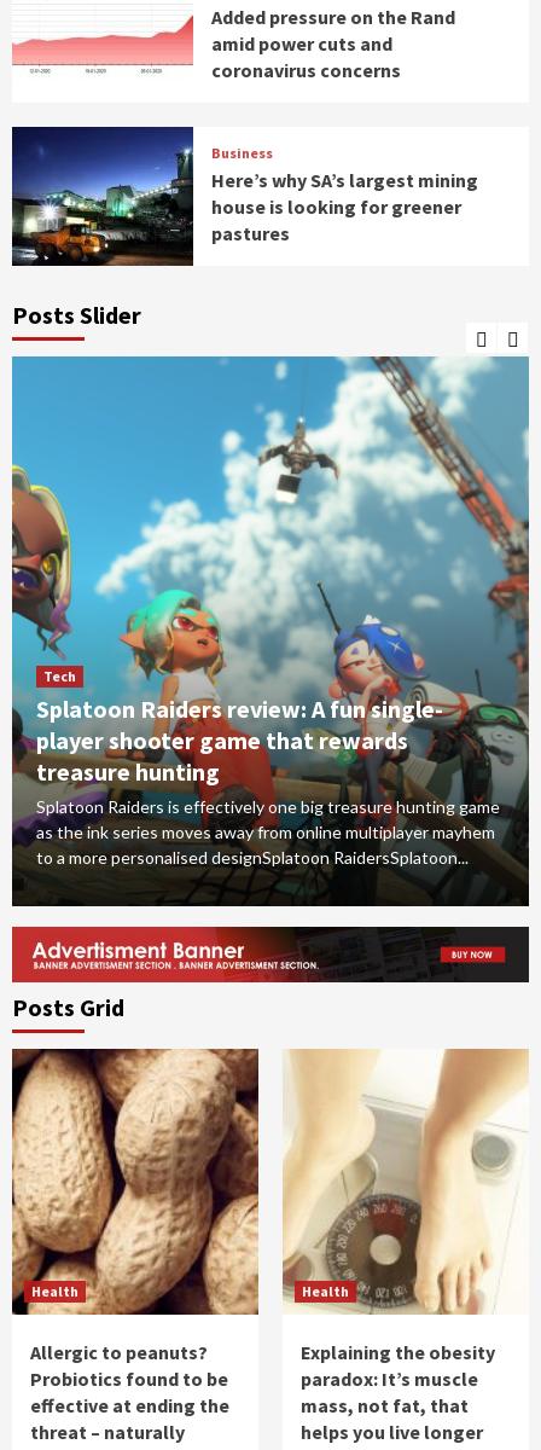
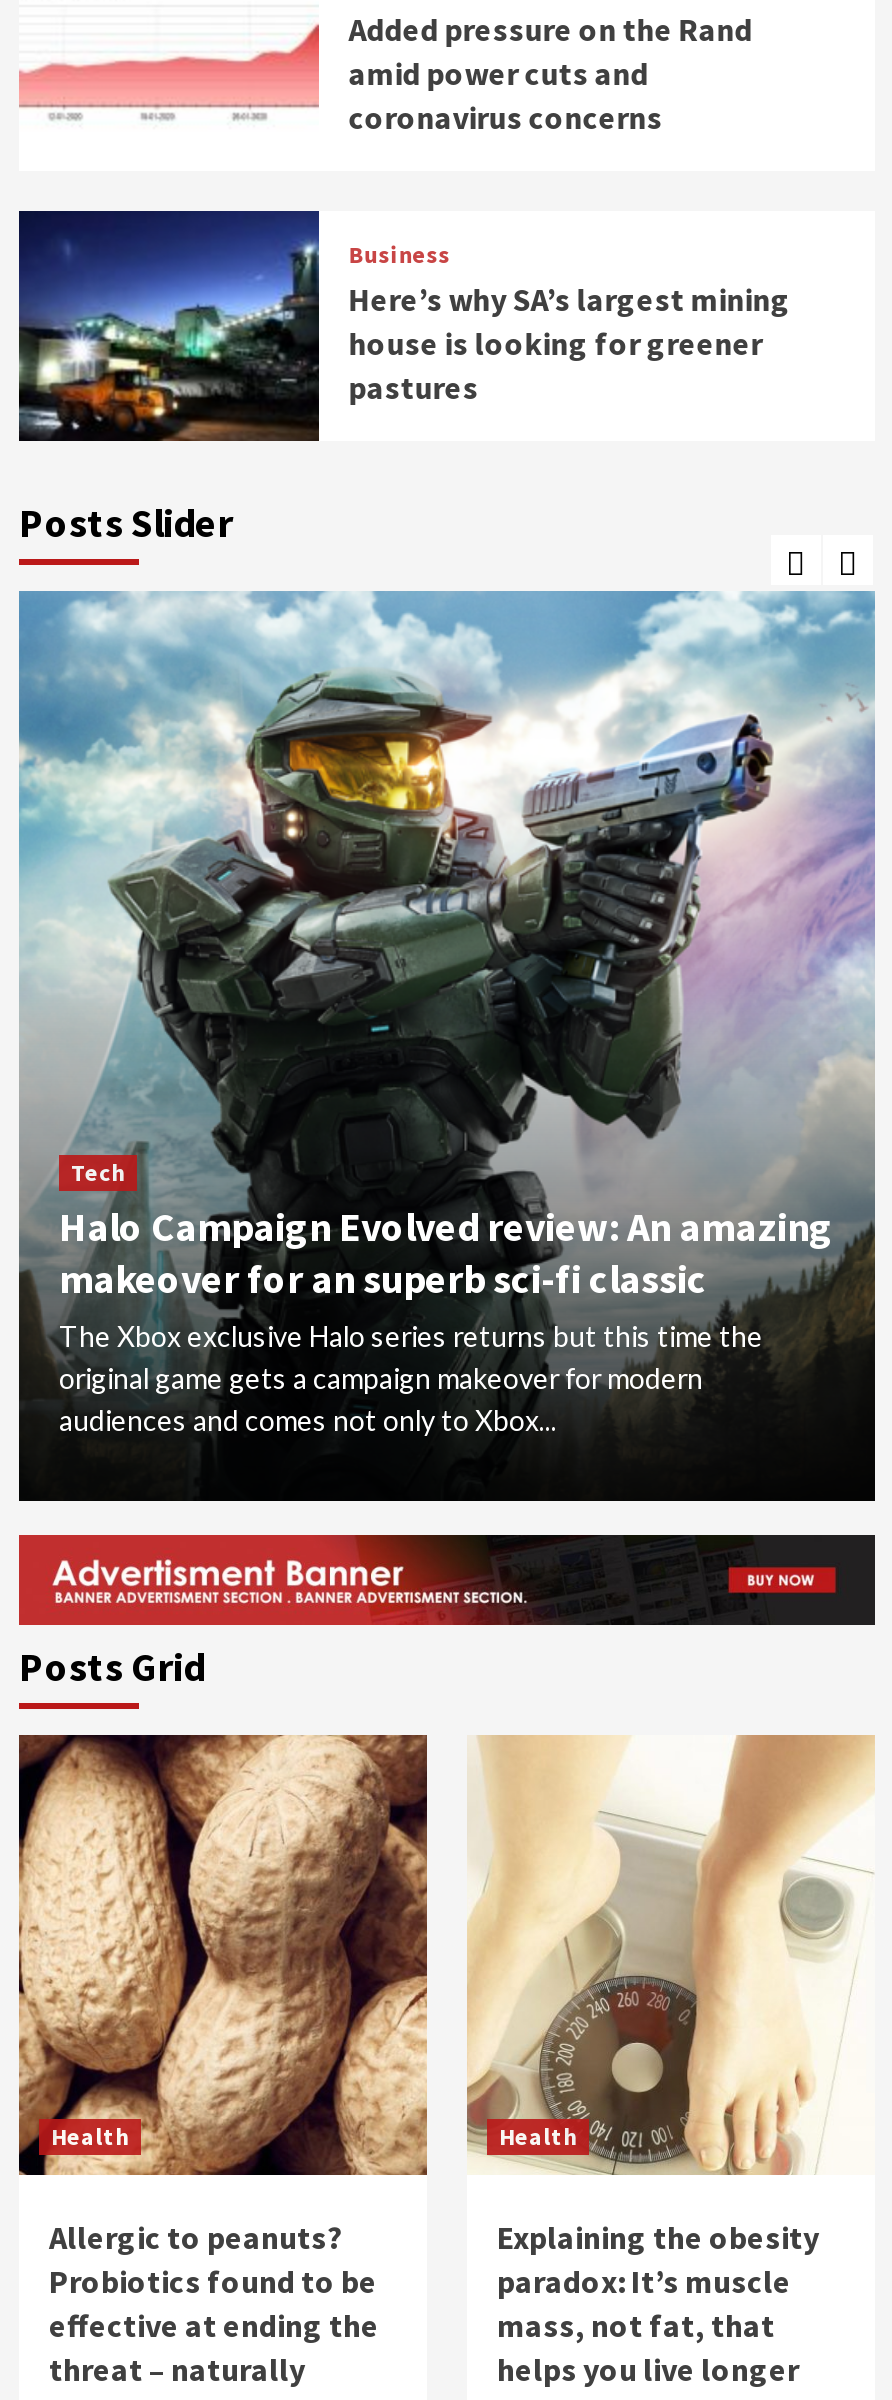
[11,355,529,868] [image] | Splatoon Raiders review: A fun single- | player shooter game that rewards | treasure hunting | Splatoon Raiders is effectively one big treasure hunting game | as the ink series moves away from online multiplayer mayhem | to a more personalised designSplatoon RaidersSplatoon... -> [17,590,875,1436] [image] | Halo Campaign Evolved review: An amazing | makeover for an superb sci-fi classic | The Xbox exclusive Halo series returns but this time the | original game gets a campaign makeover for modern | audiences and comes not only to Xbox...
moved [43,667,76,685] -> [71,1156,125,1186]: Tech

